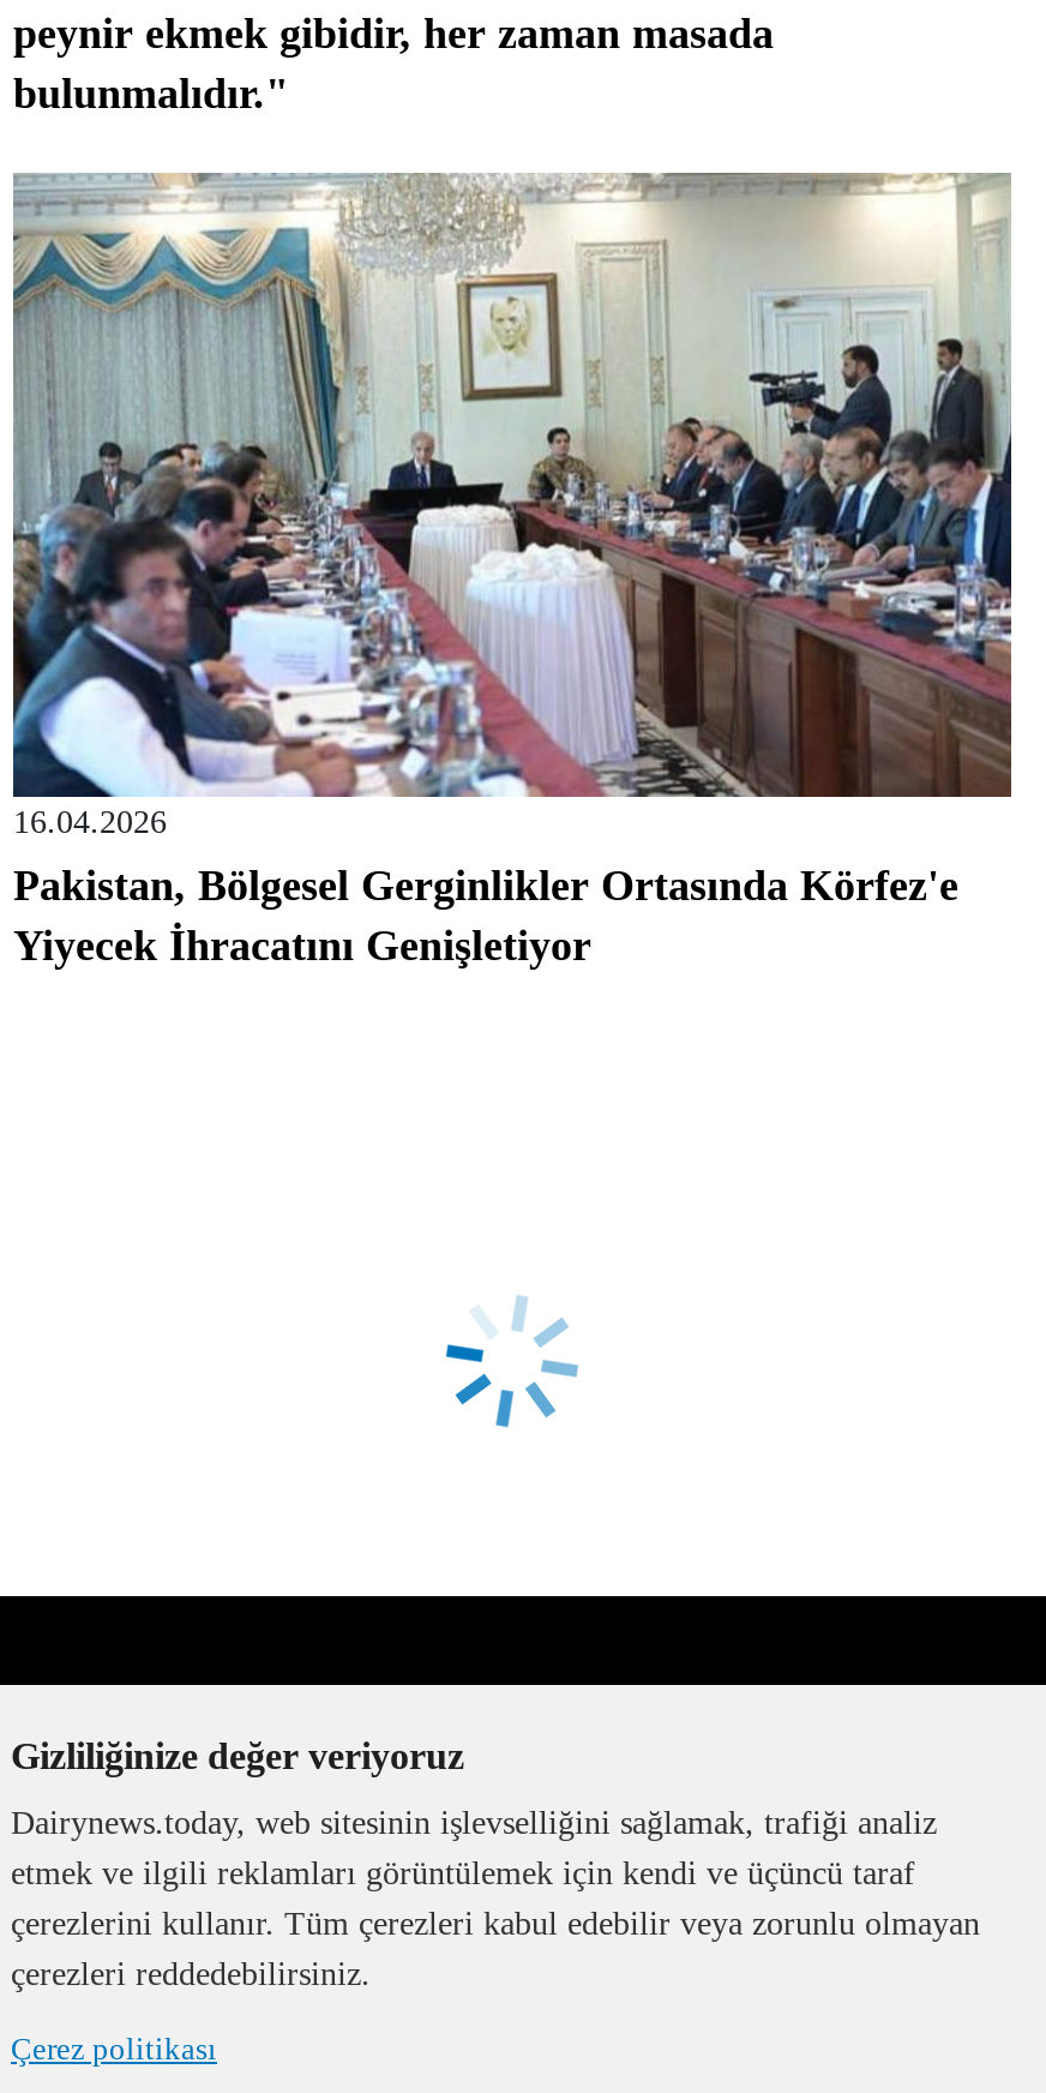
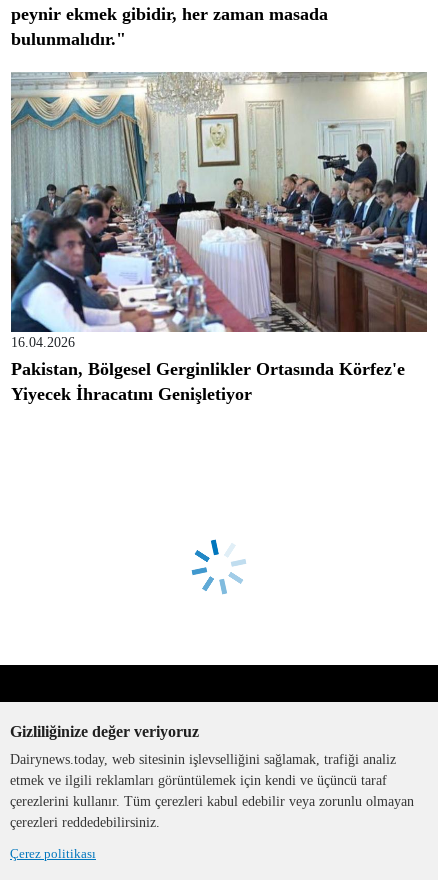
[445,1296,579,1428] [image] -> [191,539,246,595] [image]

